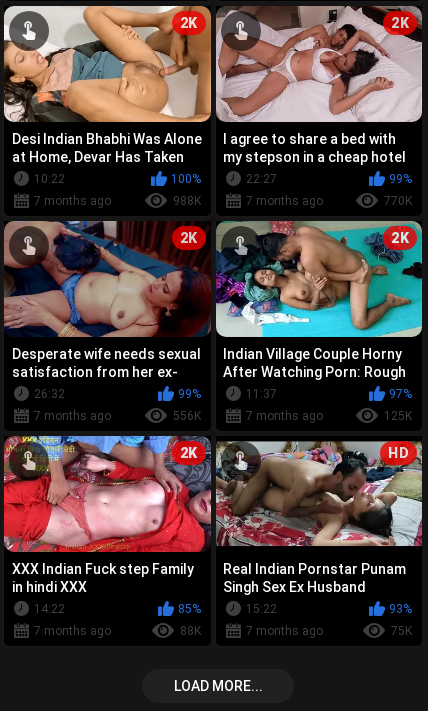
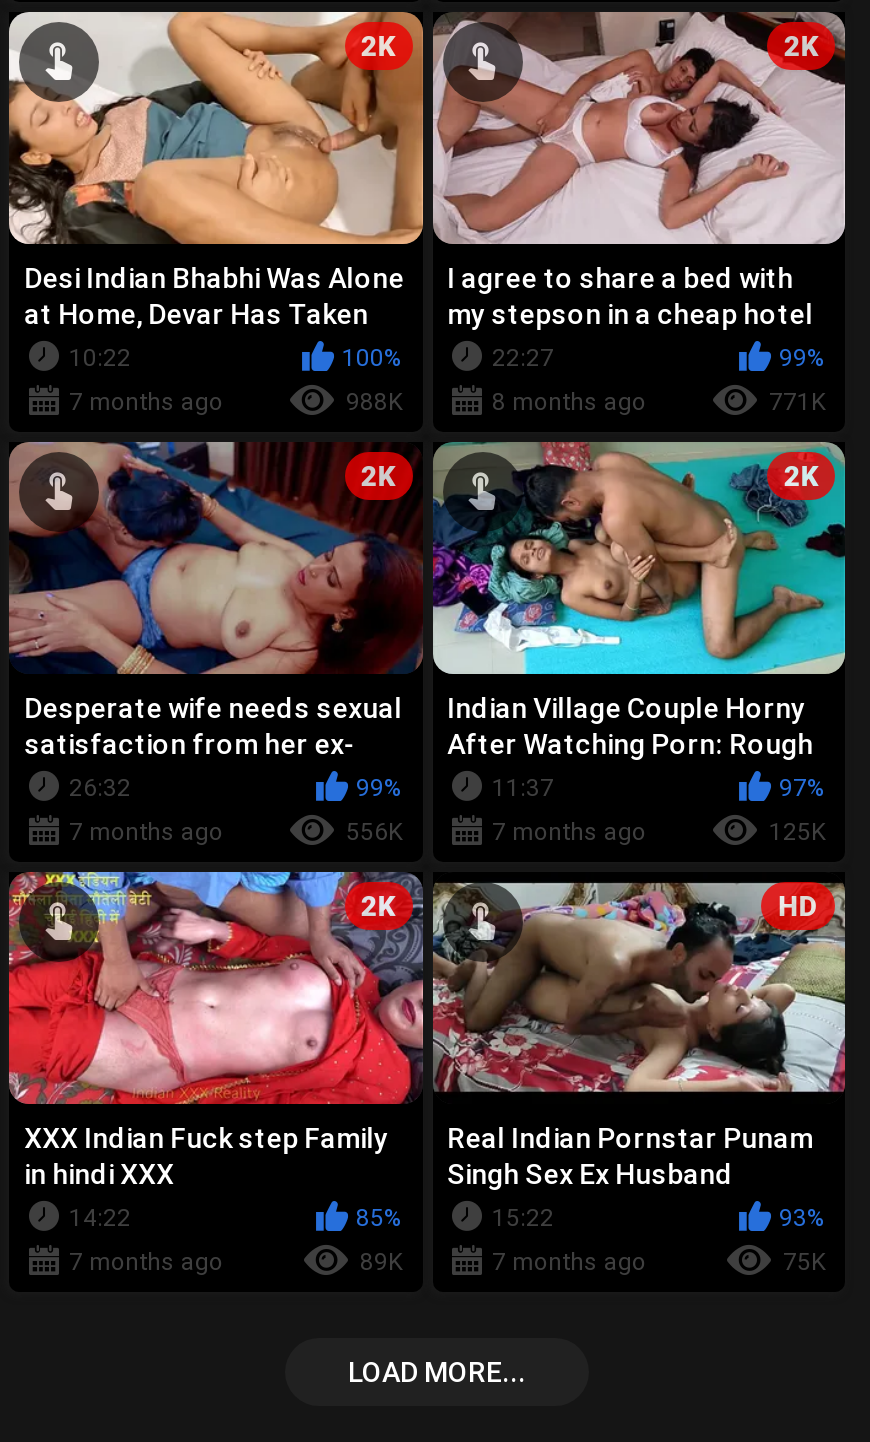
[245,194,412,208] 7 months ago | 770K -> [492,388,825,416] 8 months ago | 771K
[179,624,200,638] 88K -> [360,1249,402,1277] 89K

